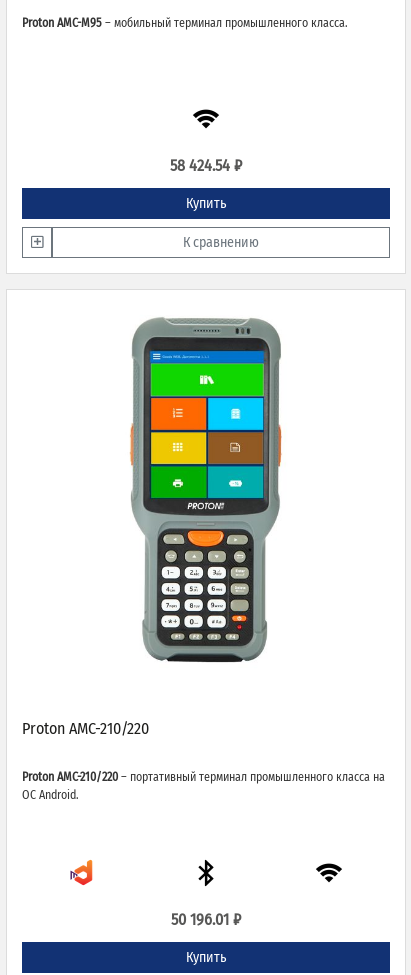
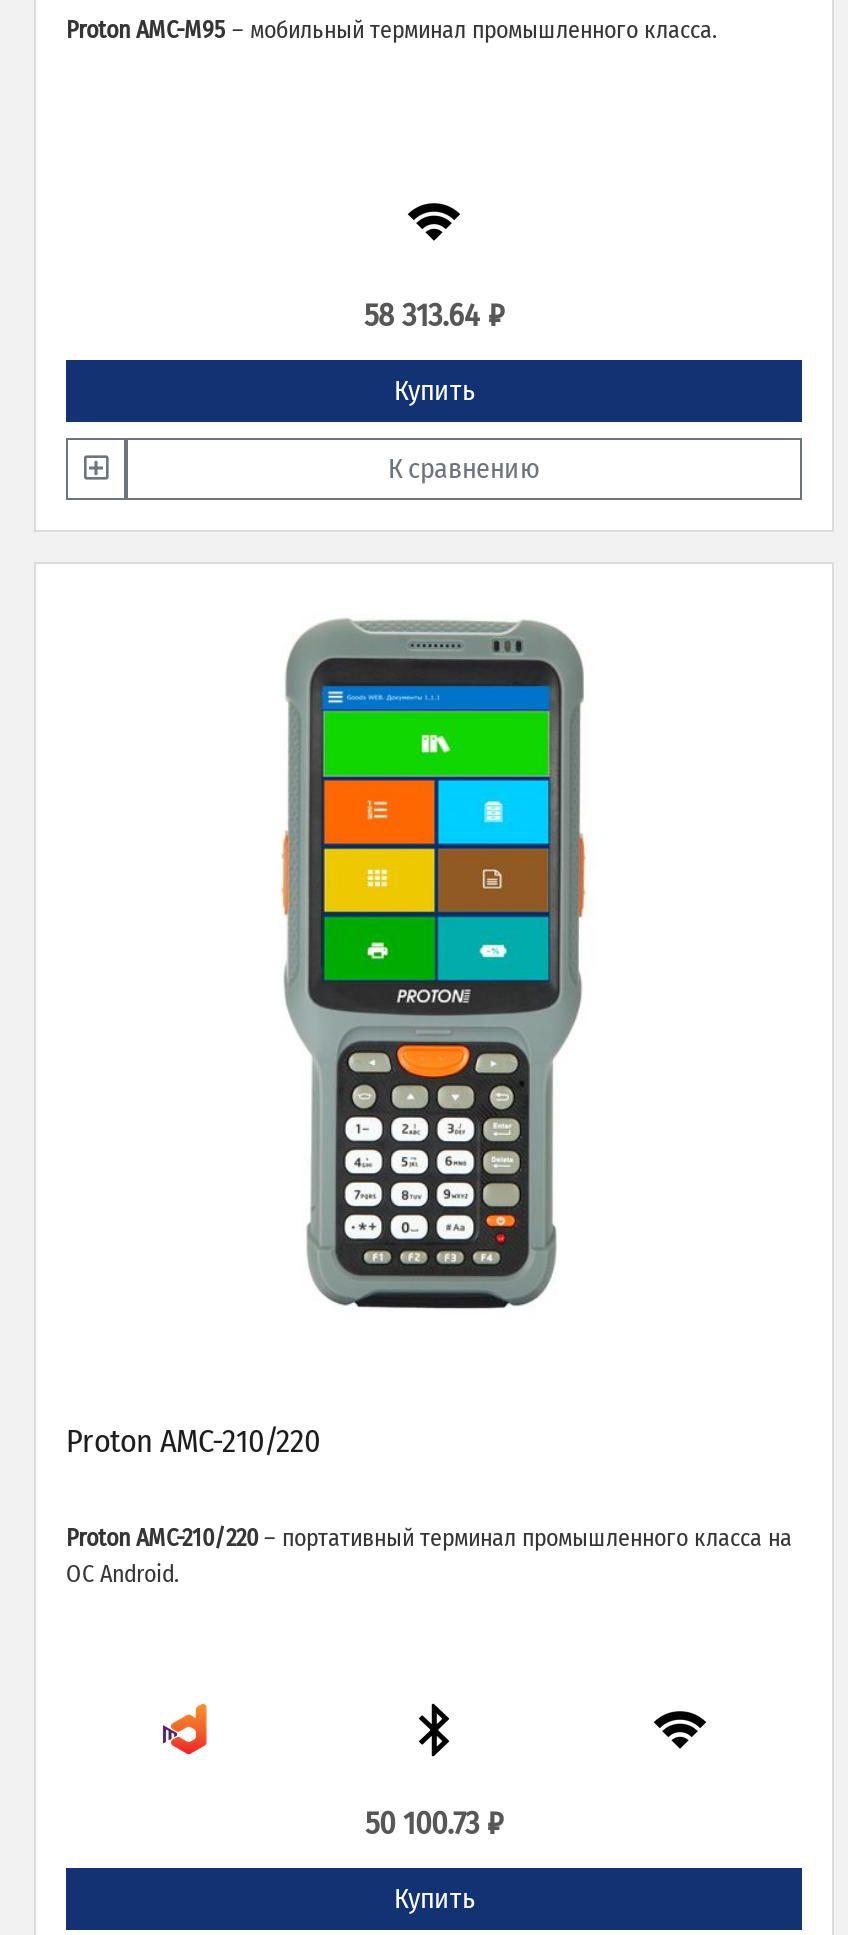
[170,156,242,175] 58 424.54 ₽ -> [364,295,504,333] 58 313.64 ₽
[171,910,241,929] 50 196.01 ₽ -> [365,1803,503,1841] 50 100.73 ₽

